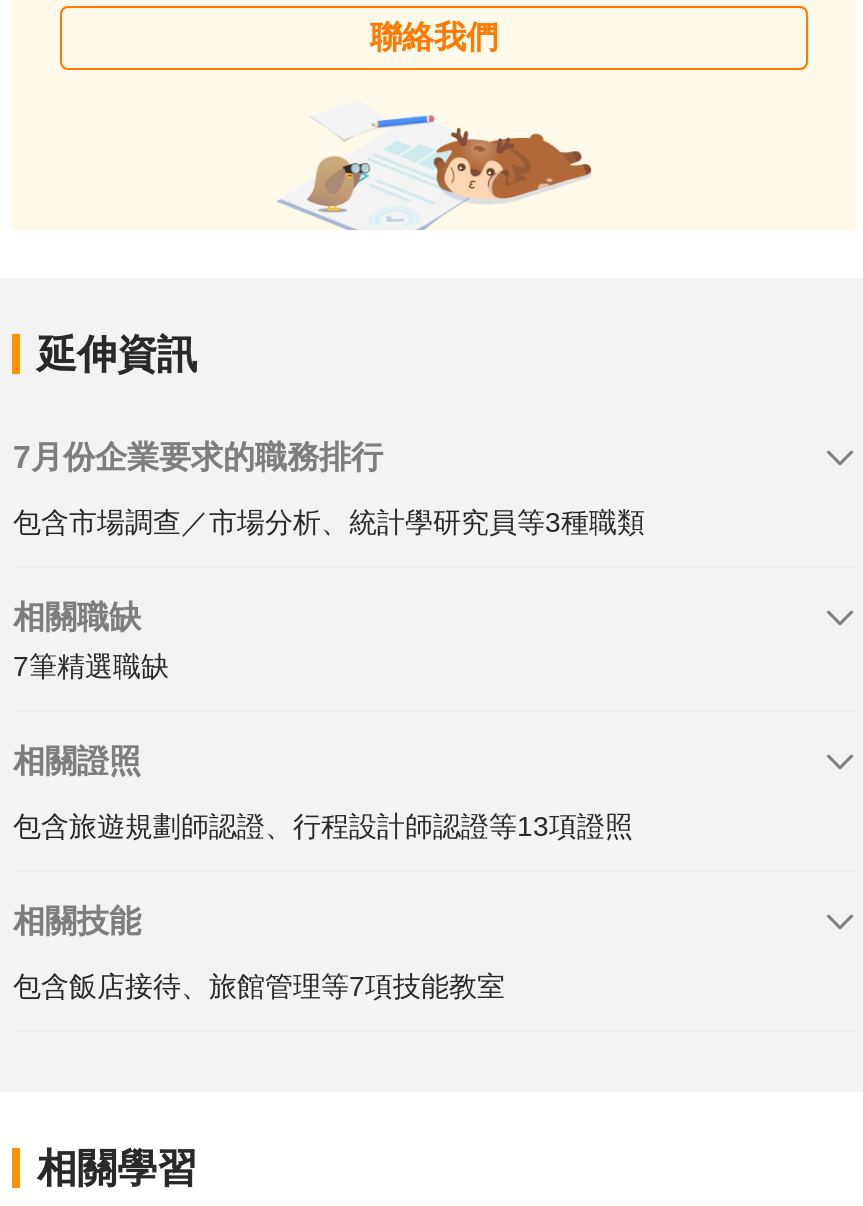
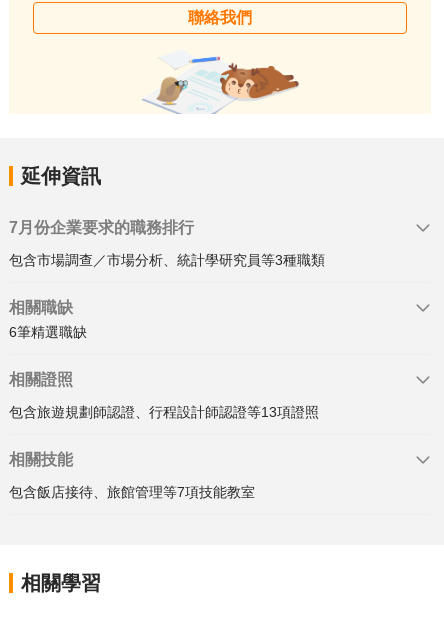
[13,650,169,682] 7筆精選職缺 -> [9,324,87,340] 6筆精選職缺

